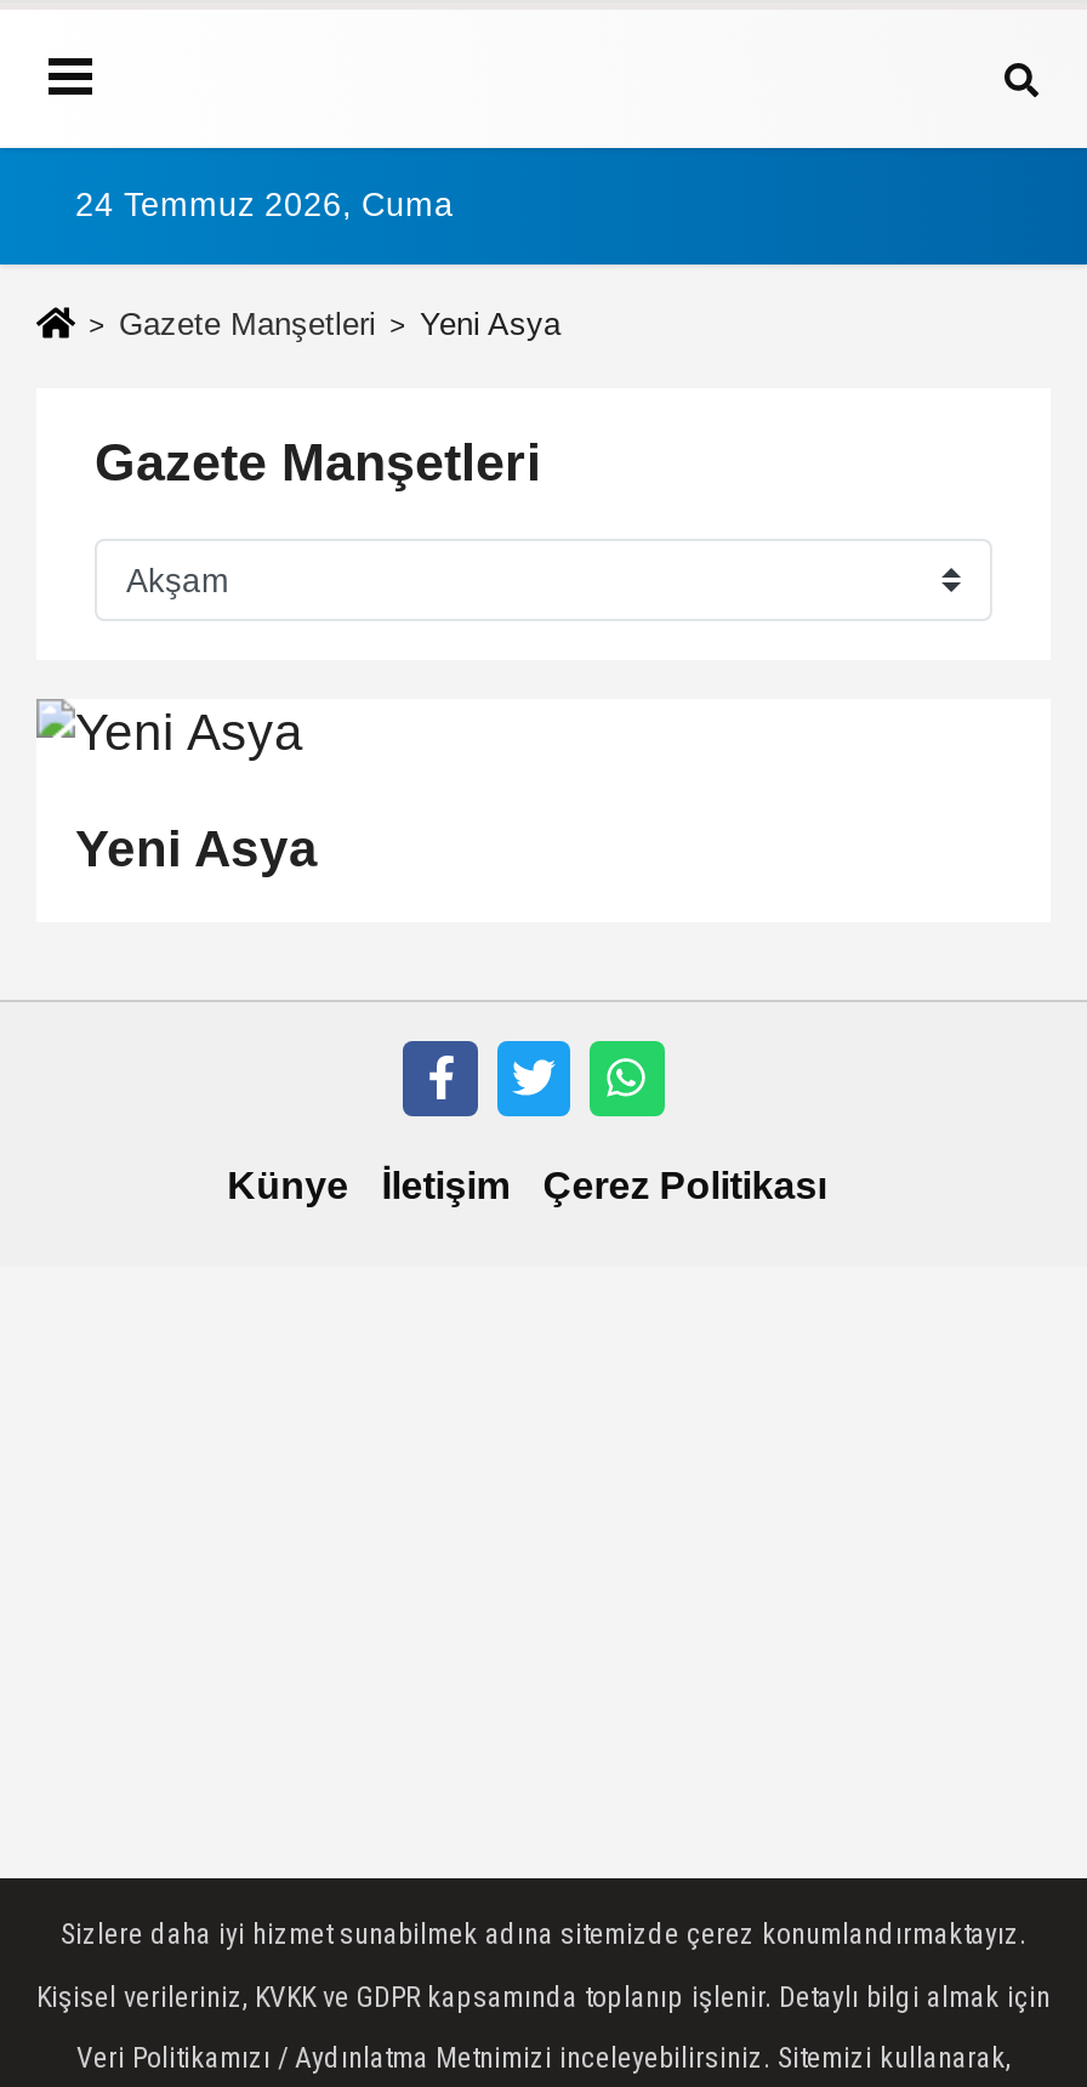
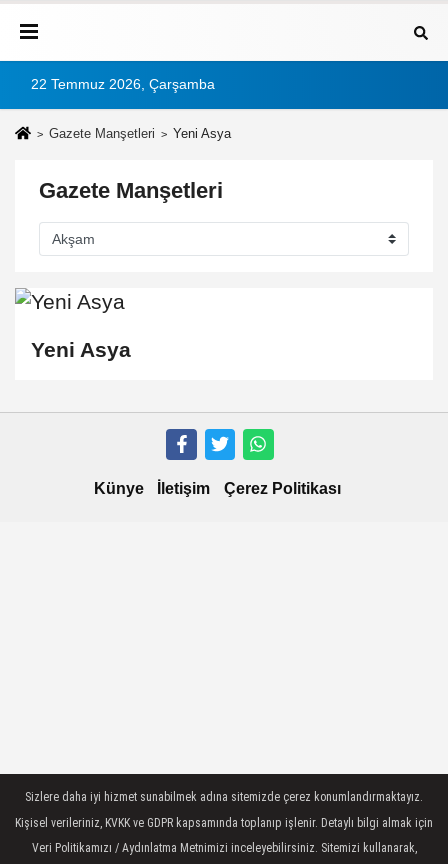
[75,188,454,224] 24 Temmuz 2026, Cuma -> [31,77,215,92] 22 Temmuz 2026, Çarşamba

